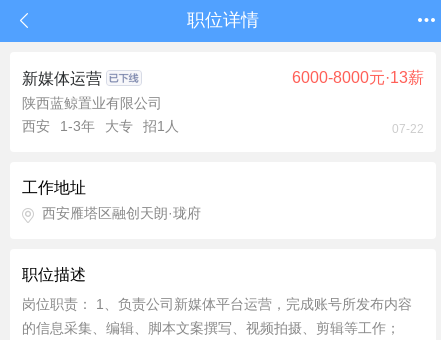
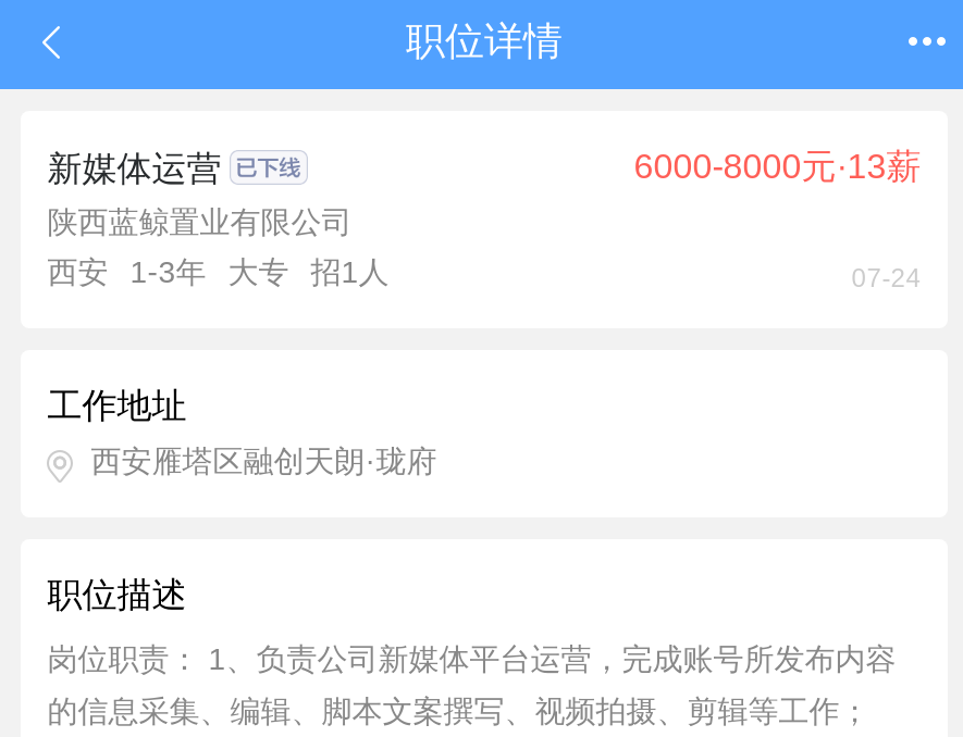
[392,122,424,136] 07-22 -> [852,263,921,293] 07-24

